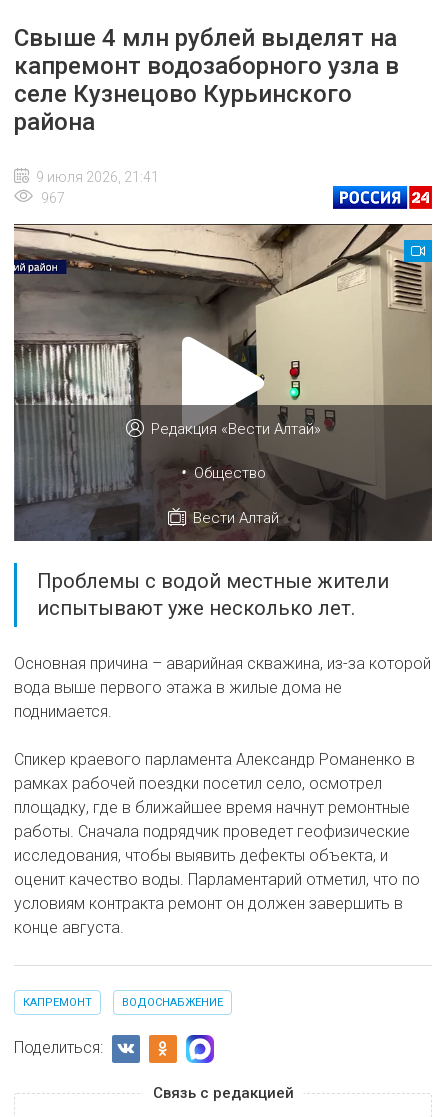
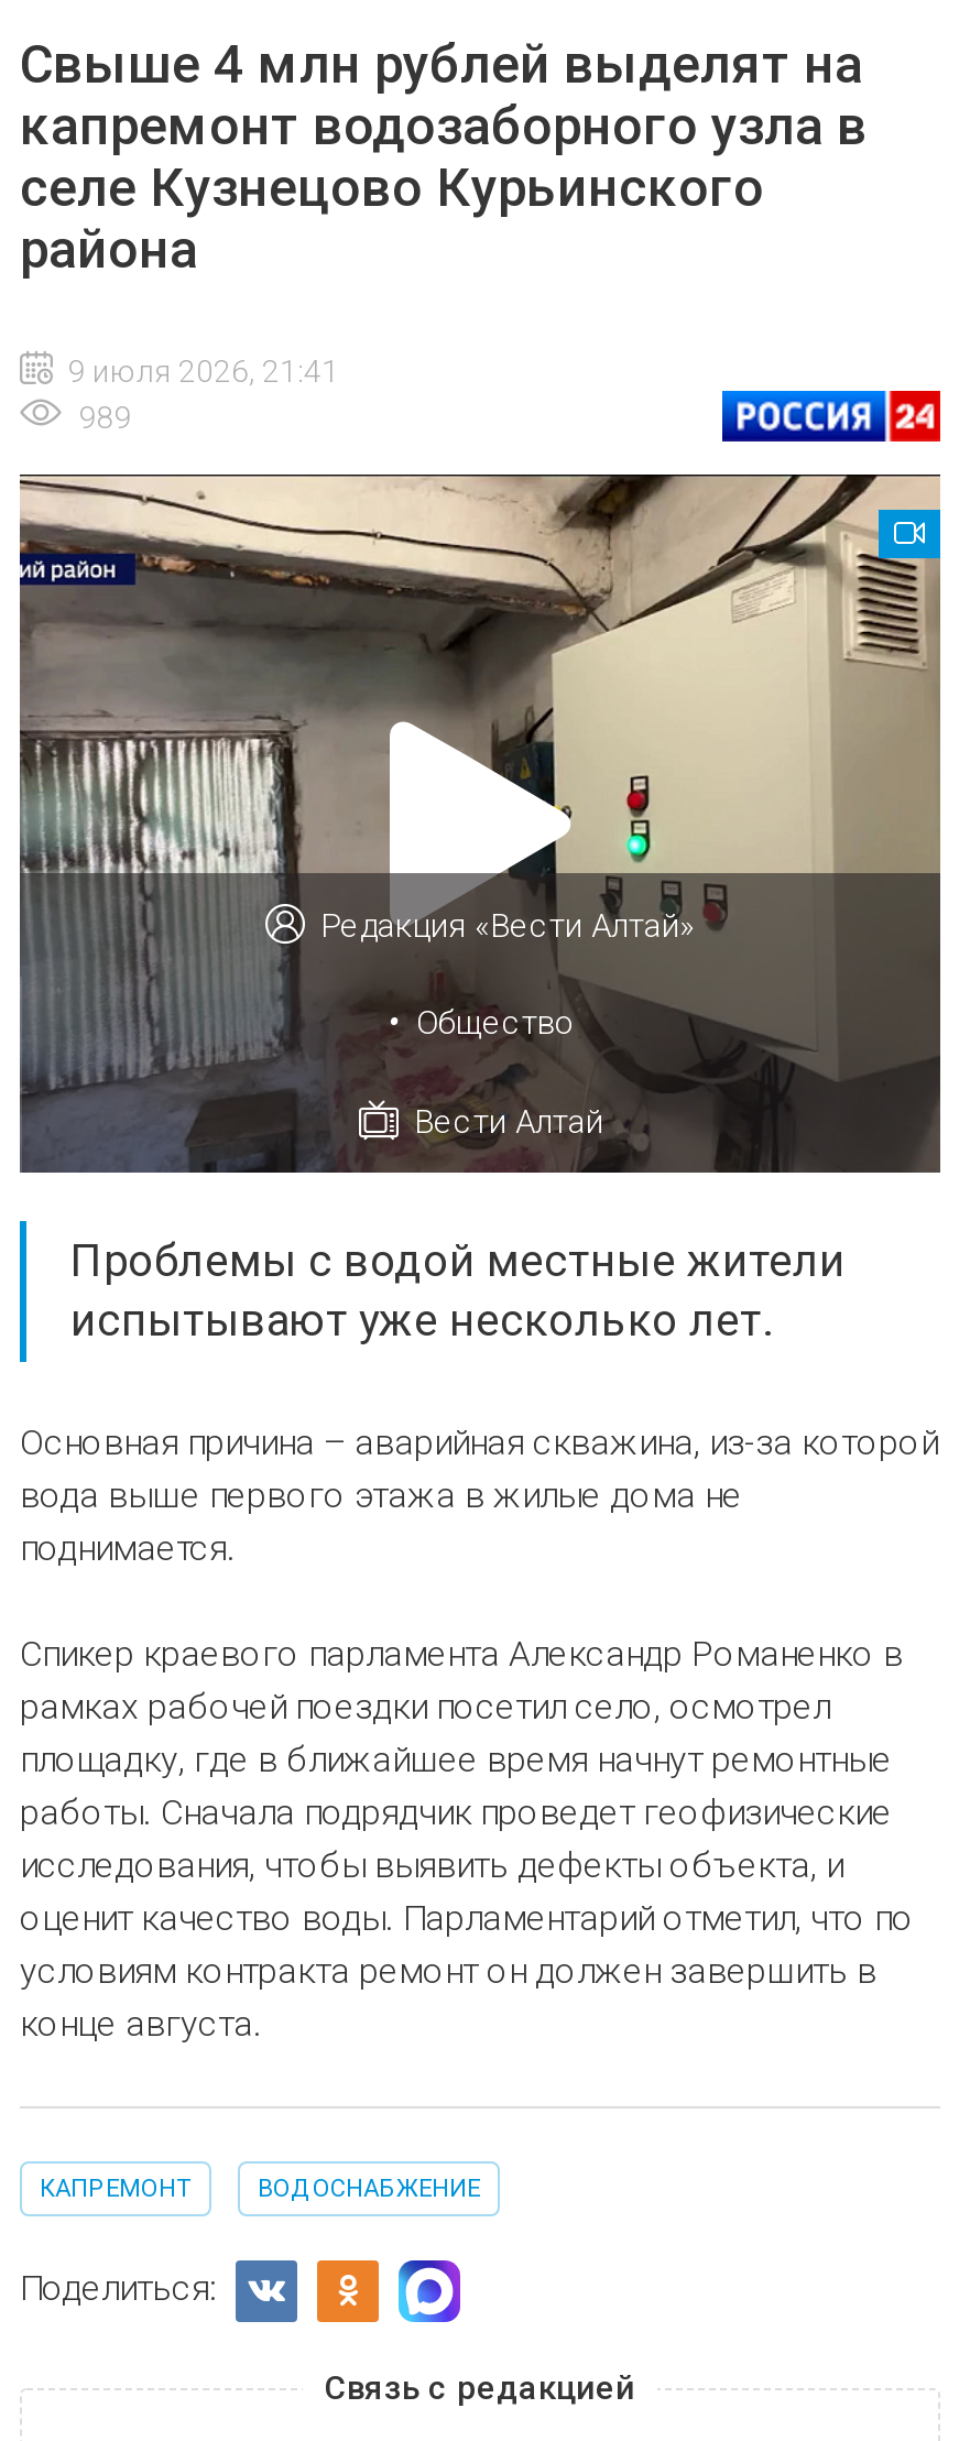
[38,190,65,206] 967 -> [73,401,132,436] 989

